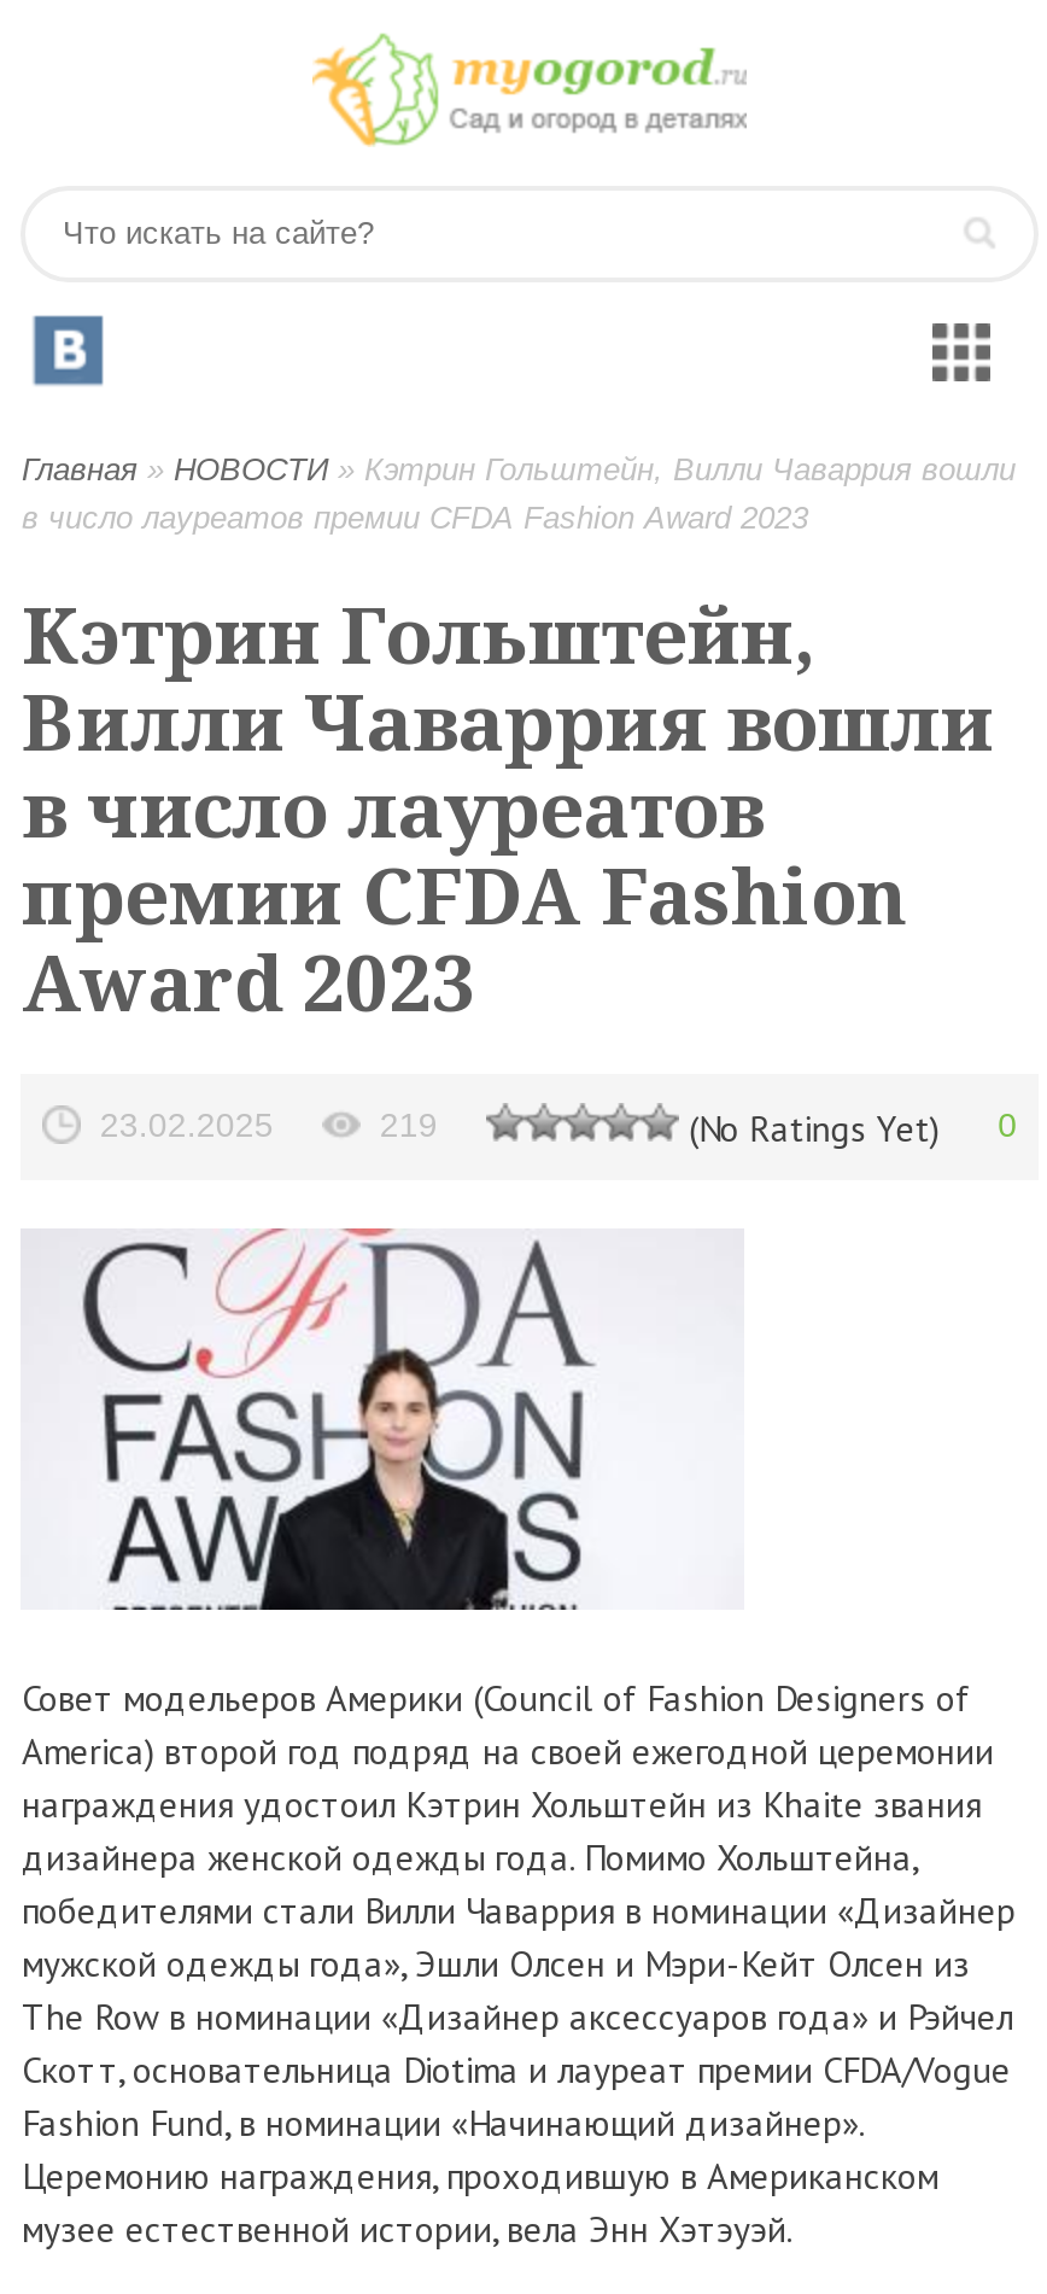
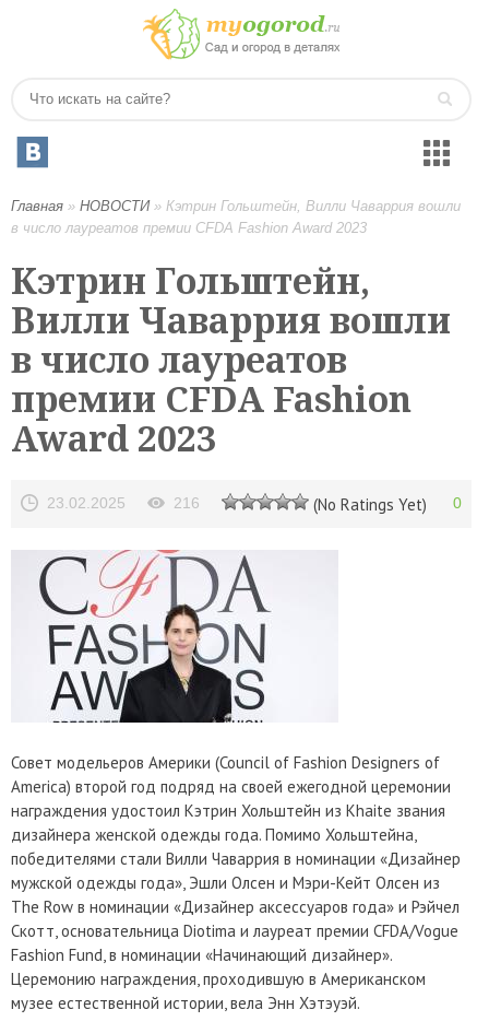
[380,1105,438,1144] 219 -> [173,494,200,512] 216

